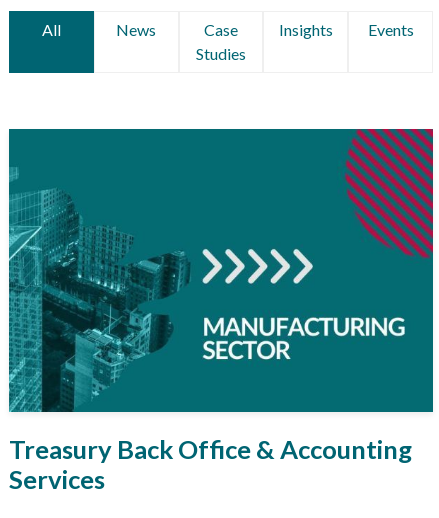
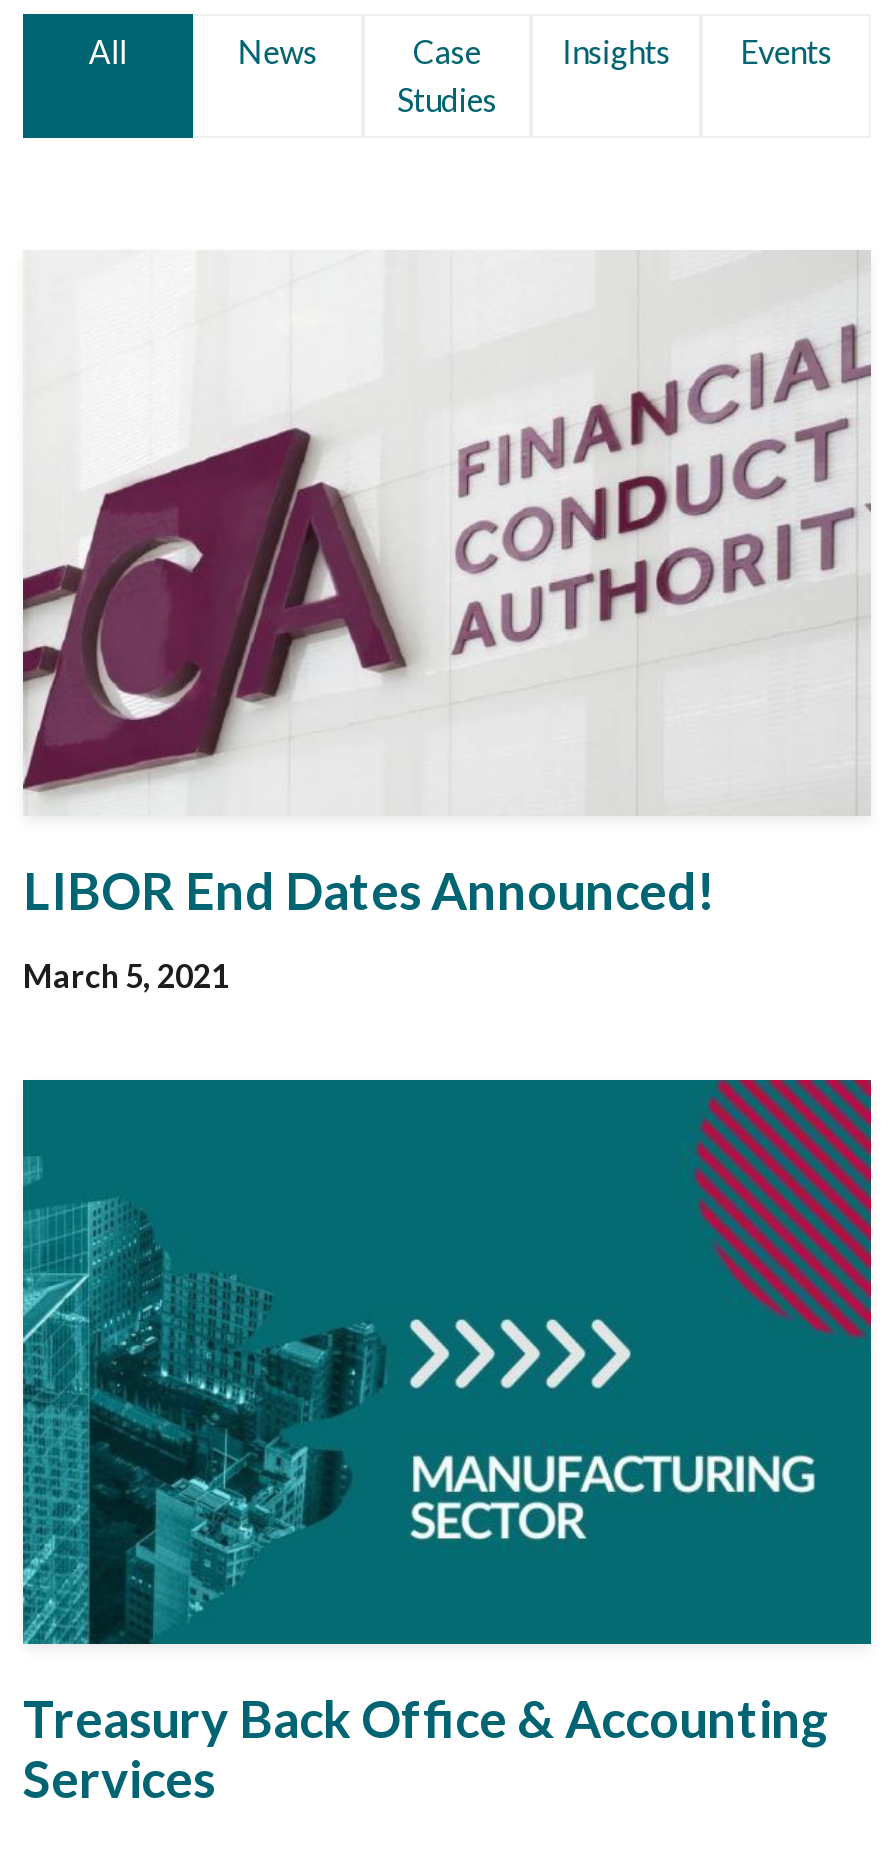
none -> [21,250,871,993] [image] | LIBOR End Dates Announced! | March 5, 2021

